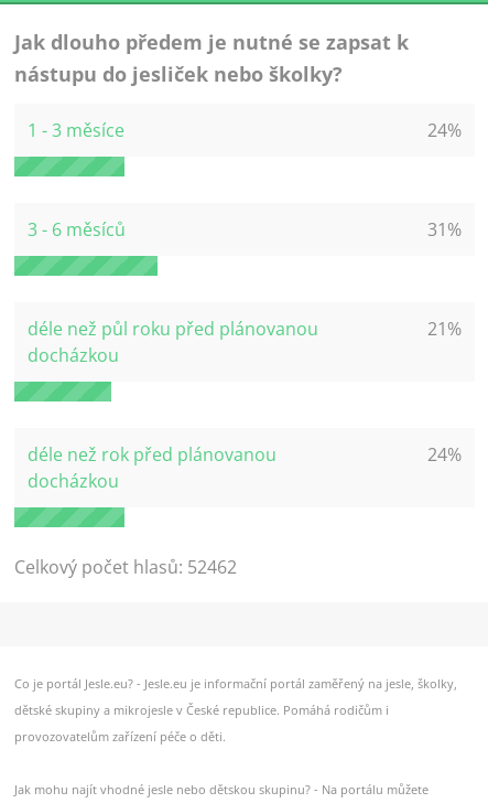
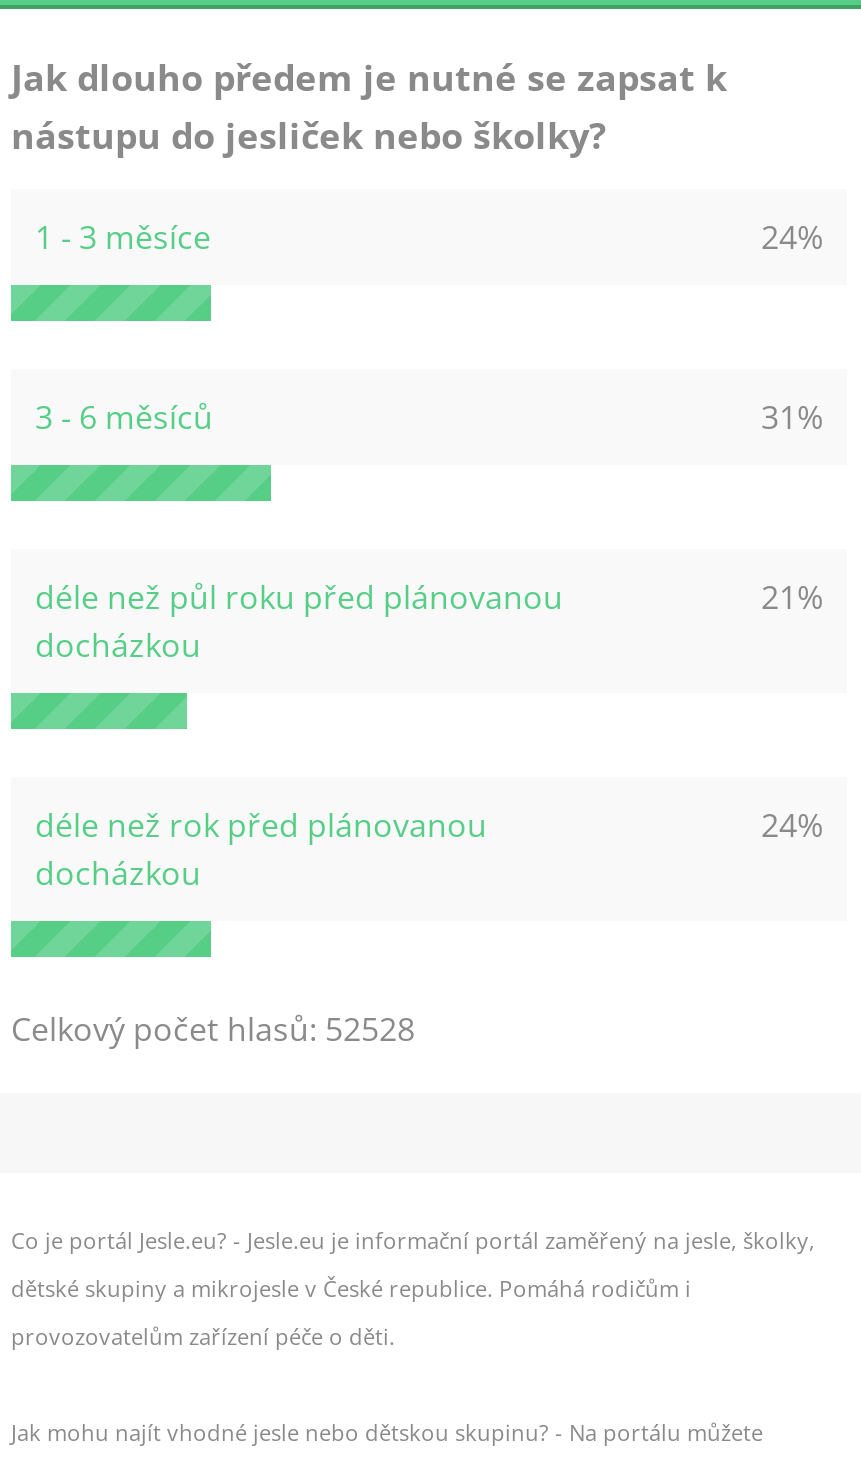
[14,555,237,579] Celkový počet hlasů: 52462 -> [11,1007,415,1051] Celkový počet hlasů: 52528

